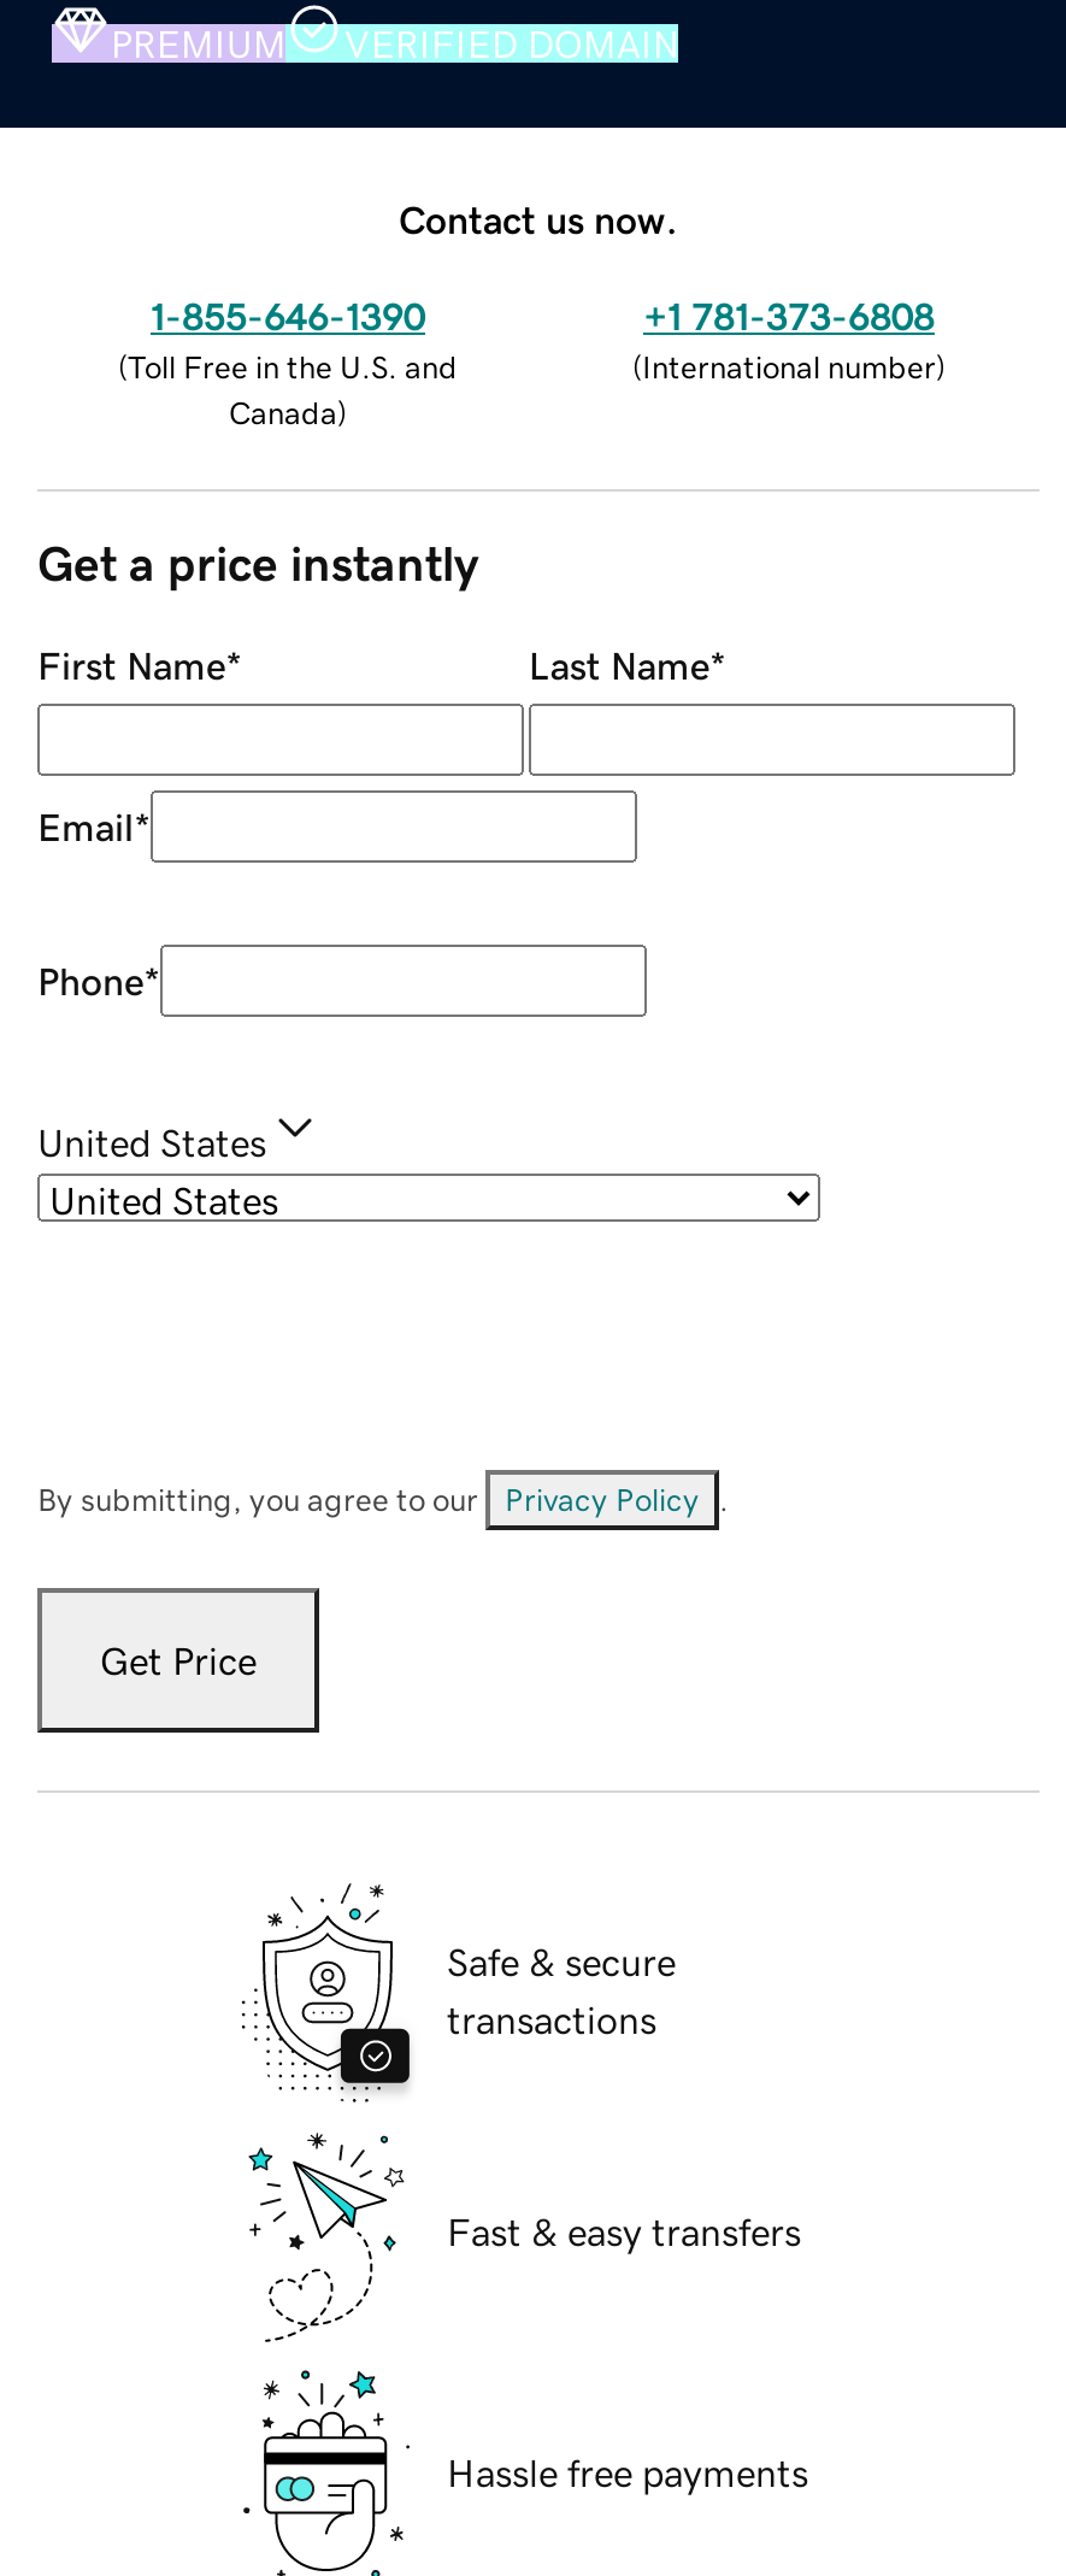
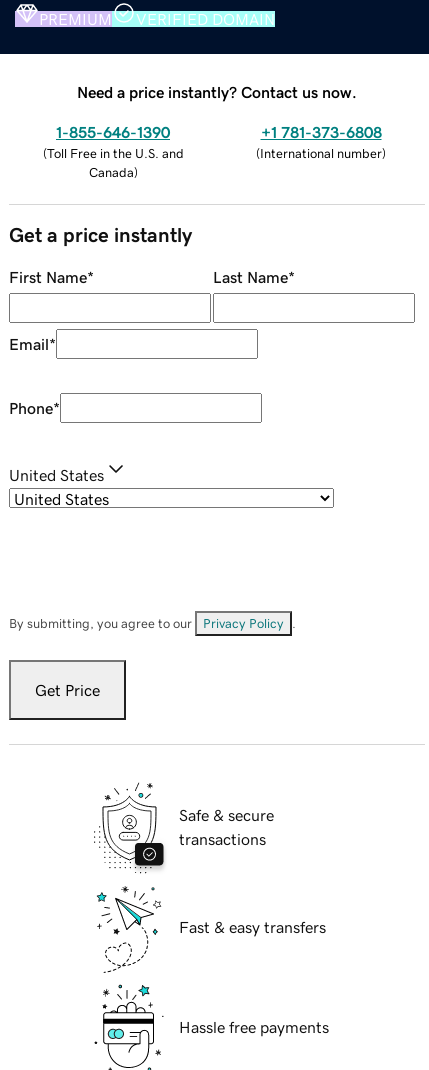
[399,199,678,238] Contact us now. -> [77,84,357,100] Need a price instantly? Contact us now.

